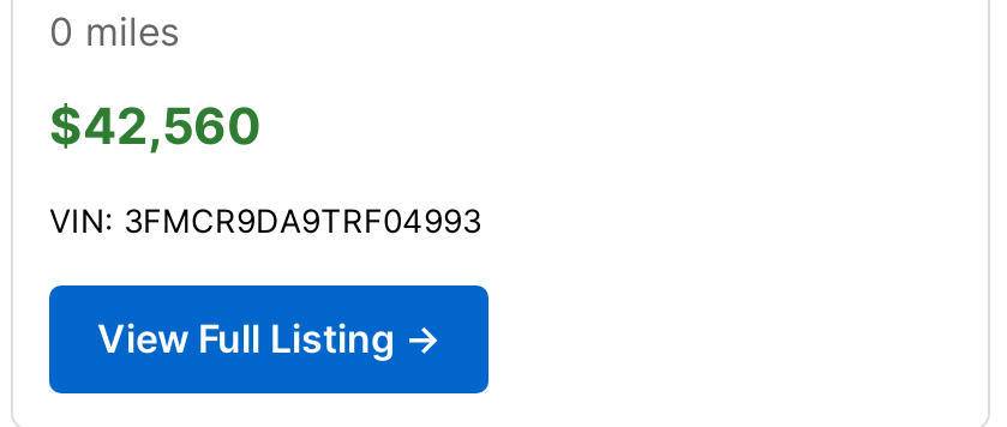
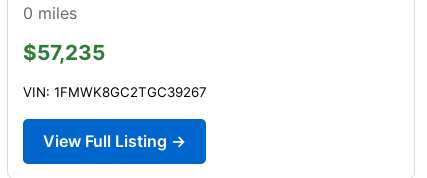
[49,96,260,156] $42,560 -> [23,40,105,65] $57,235
[49,201,481,240] VIN: 3FMCR9DA9TRF04993 -> [23,84,207,100] VIN: 1FMWK8GC2TGC39267

